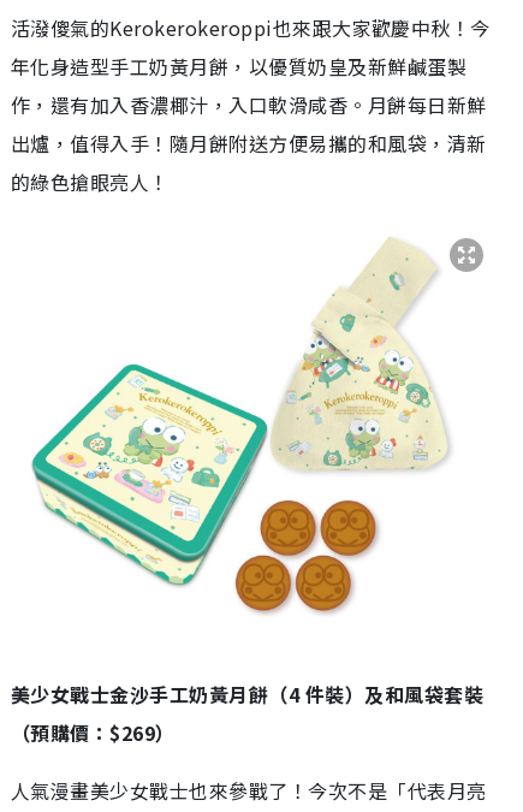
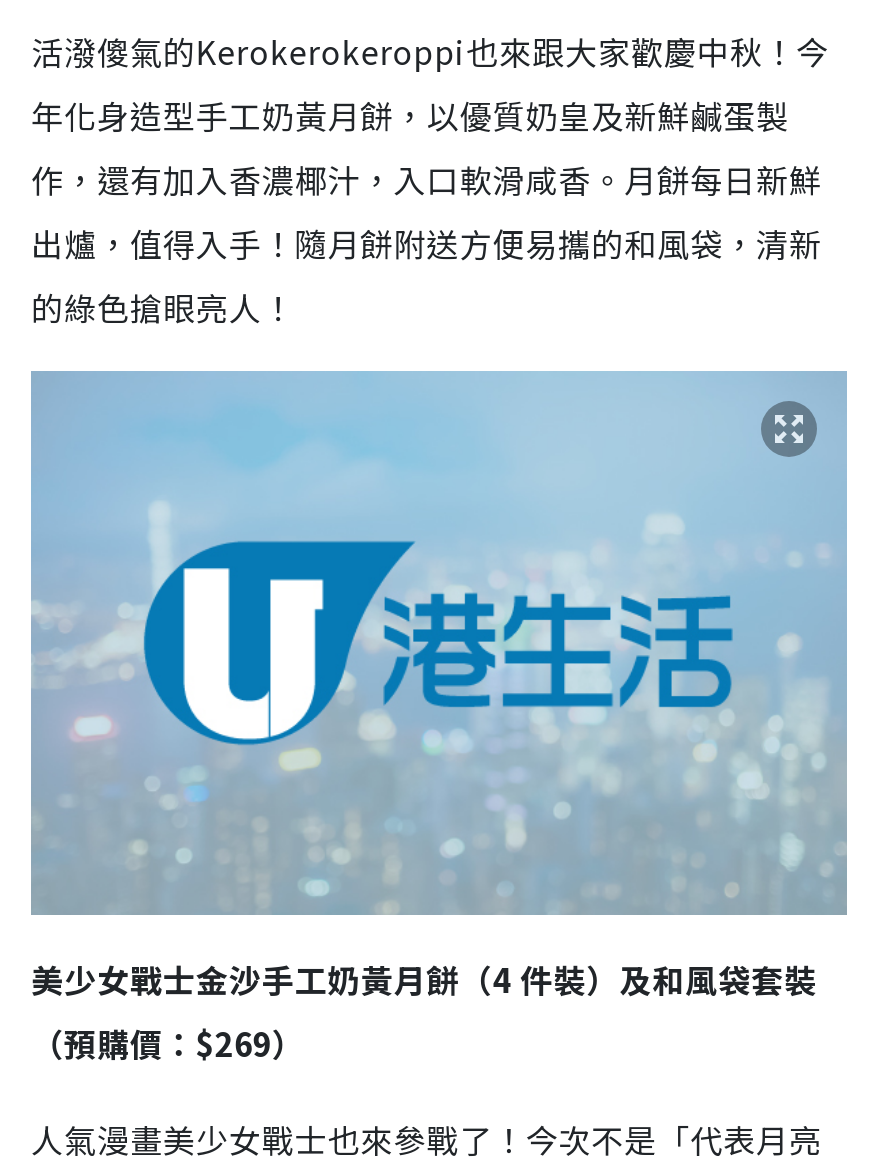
[11,237,501,615] [image] -> [29,369,849,915] [image]

